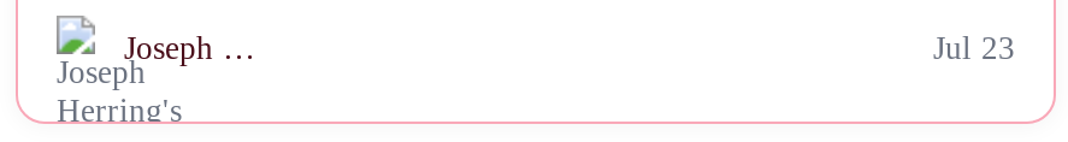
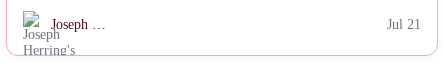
[933,31,1015,67] Jul 23 -> [387,17,421,32] Jul 21

